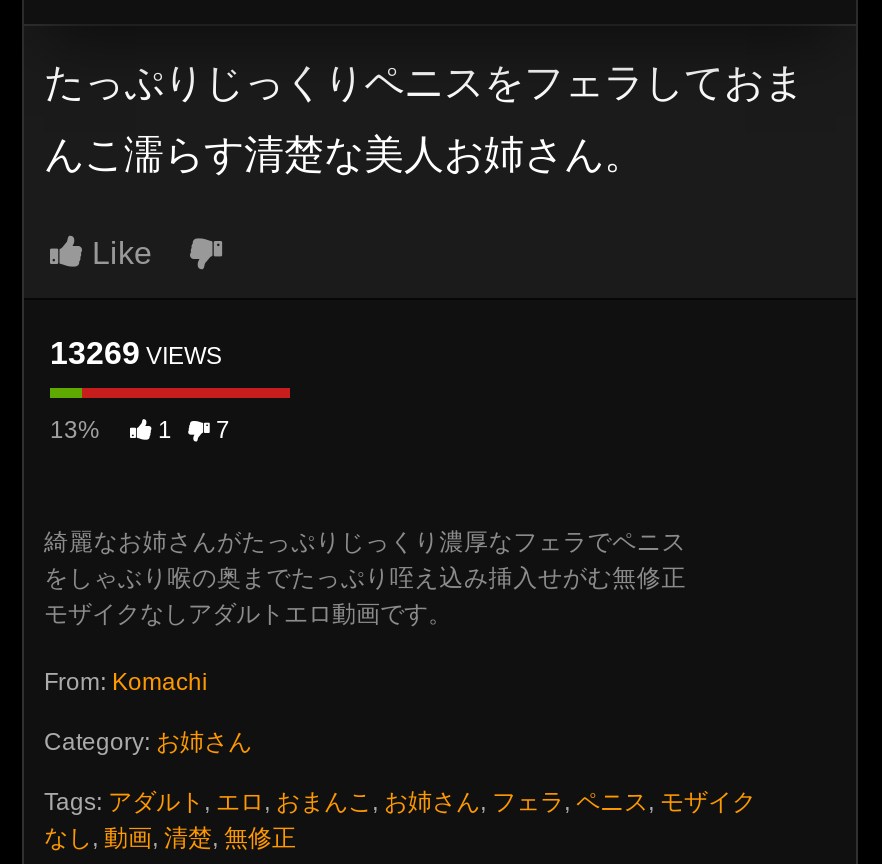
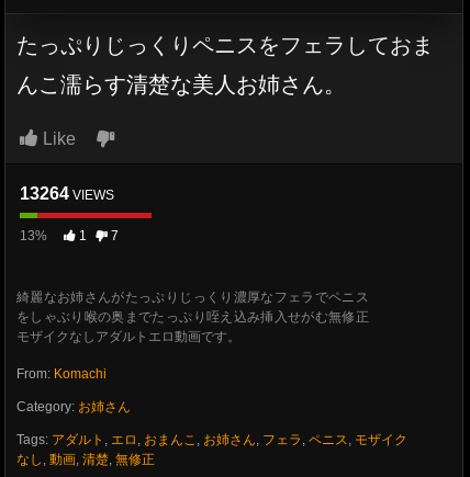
[50,335,222,369] 13269 VIEWS -> [20,184,114,203] 13264 VIEWS

